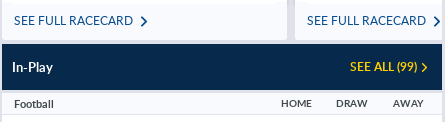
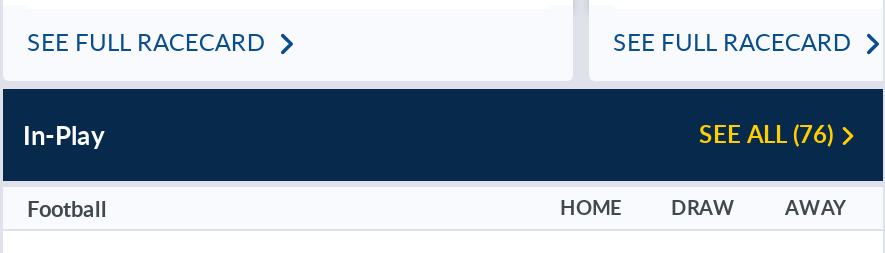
[350,58,417,75] SEE ALL (99) -> [699,117,833,151] SEE ALL (76)

